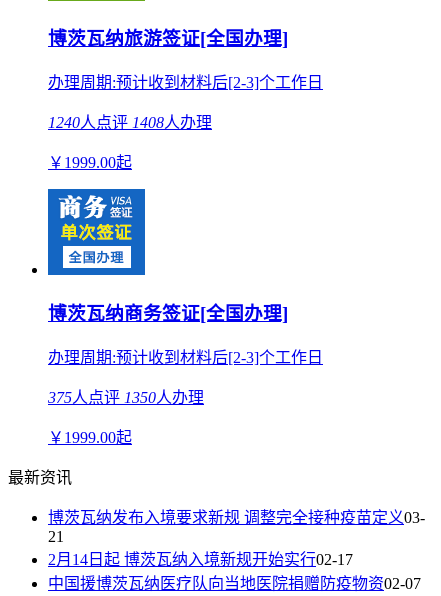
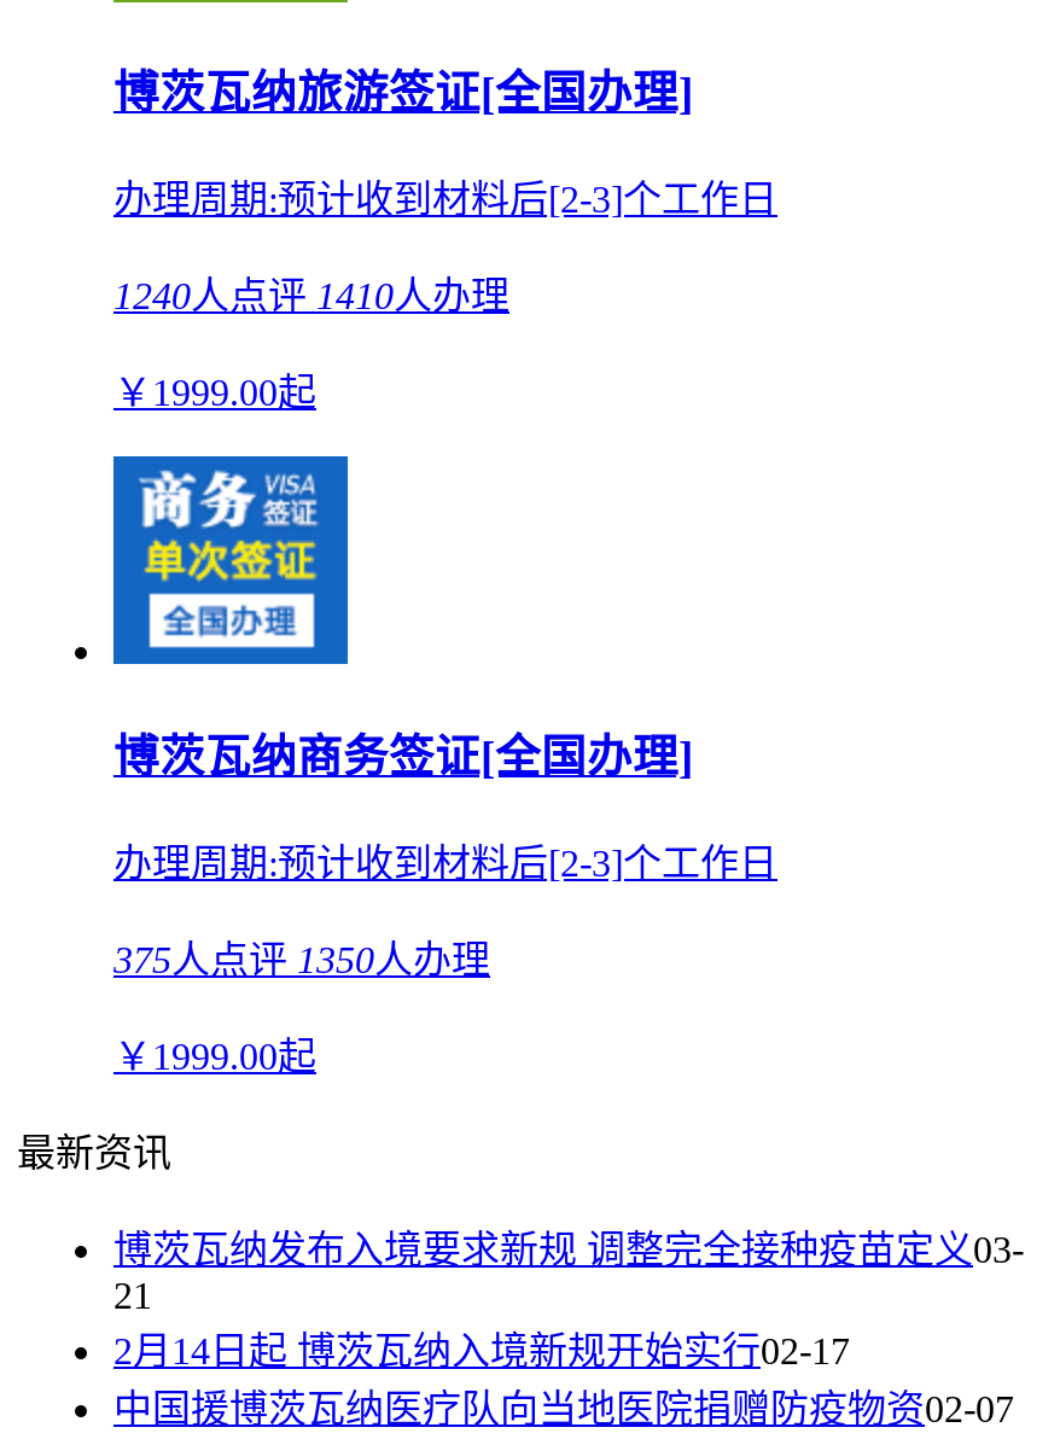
[48,114,212,131] 1240人点评 1408人办理 -> [113,276,509,317] 1240人点评 1410人办理

